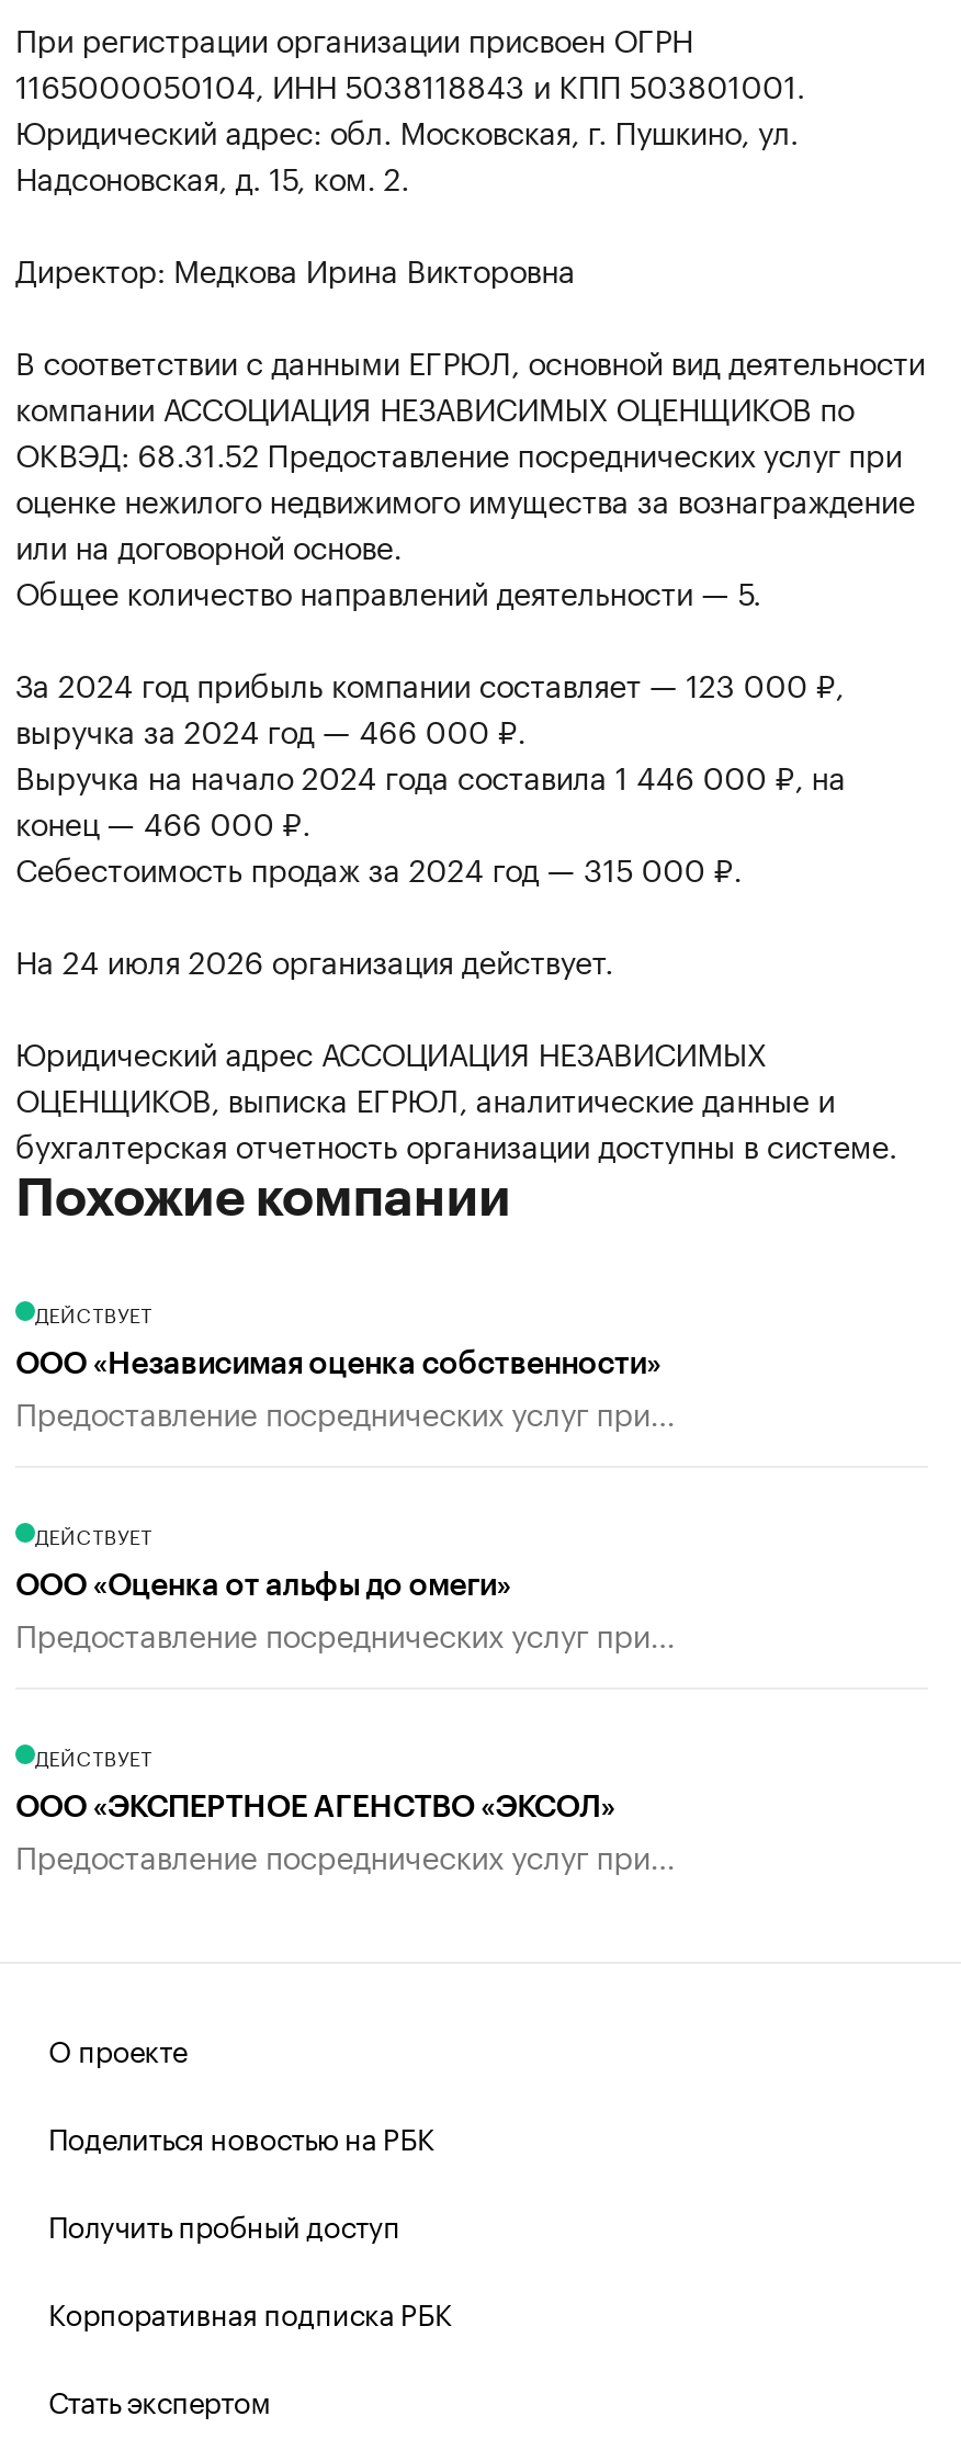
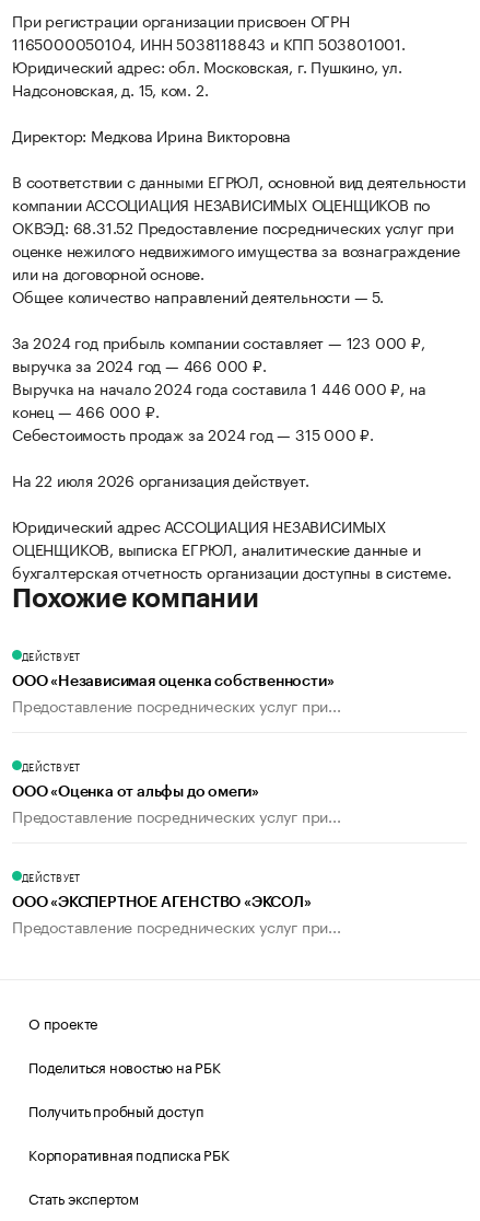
[15,936,613,984] На 24 июля 2026 организация действует. -> [12,468,309,492] На 22 июля 2026 организация действует.

